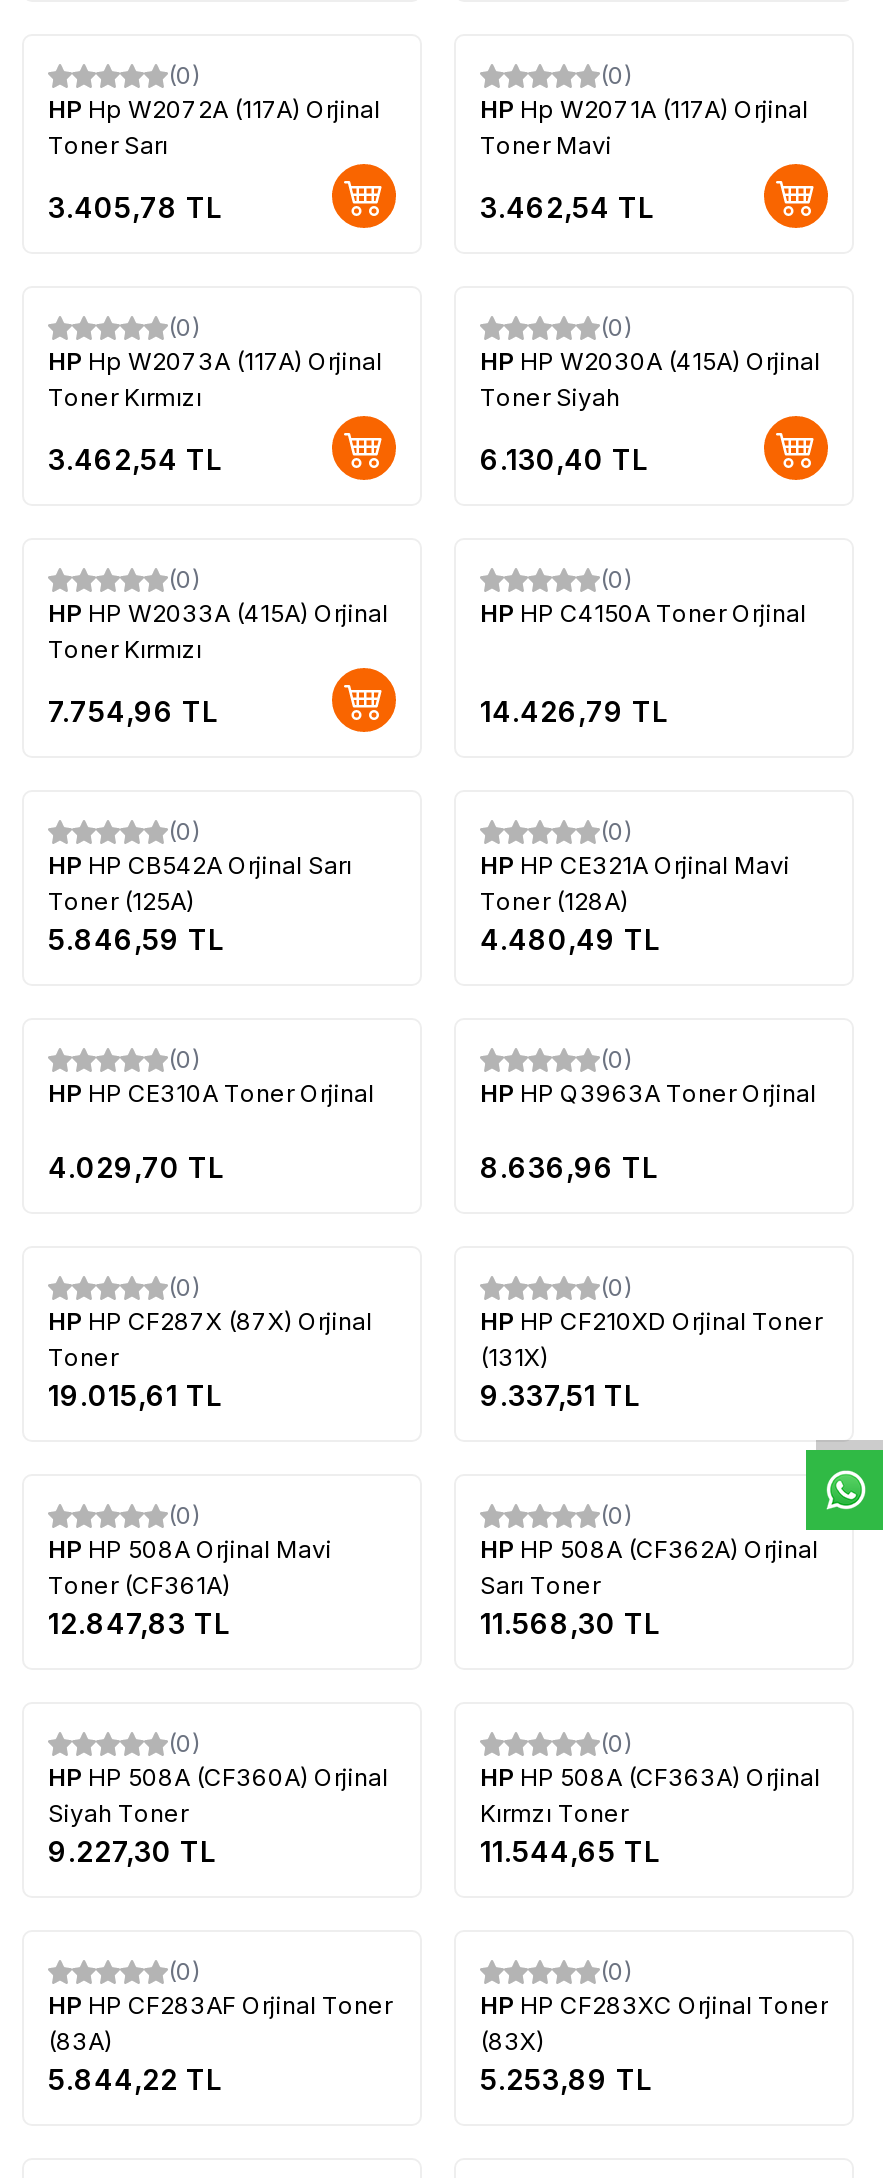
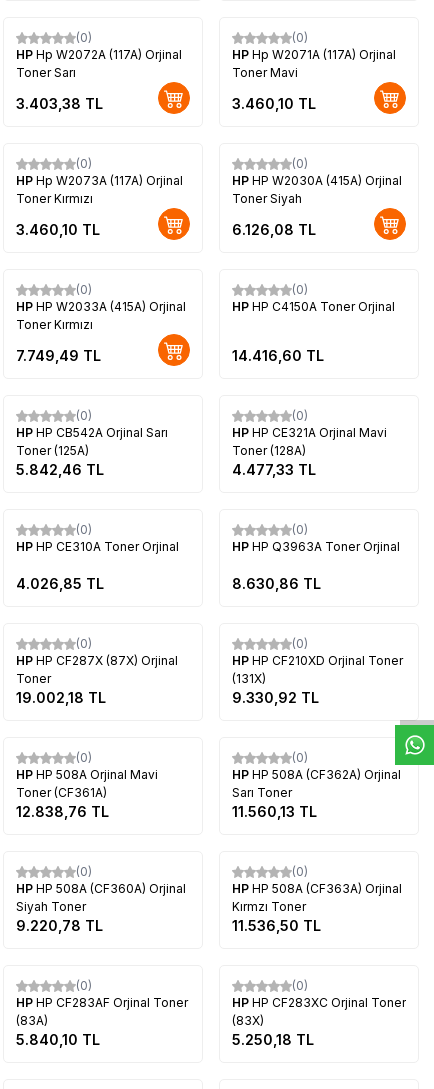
[48,190,222,224] 3.405,78 TL -> [16,95,103,112] 3.403,38 TL
[480,190,654,224] 3.462,54 TL -> [232,95,316,112] 3.460,10 TL
[48,442,222,476] 3.462,54 TL -> [16,221,100,238] 3.460,10 TL
[480,442,648,476] 6.130,40 TL -> [232,221,316,238] 6.126,08 TL
[48,694,218,728] 7.754,96 TL -> [16,347,101,364] 7.749,49 TL
[480,694,668,728] 14.426,79 TL -> [232,347,324,364] 14.416,60 TL
[48,922,224,956] 5.846,59 TL -> [16,461,104,478] 5.842,46 TL
[480,922,660,956] 4.480,49 TL -> [232,461,316,478] 4.477,33 TL
[48,1150,224,1184] 4.029,70 TL -> [16,575,104,592] 4.026,85 TL
[480,1150,658,1184] 8.636,96 TL -> [232,575,321,592] 8.630,86 TL
[48,1378,222,1412] 19.015,61 TL -> [16,689,106,706] 19.002,18 TL
[480,1378,640,1412] 9.337,51 TL -> [232,689,319,706] 9.330,92 TL
[48,1606,230,1640] 12.847,83 TL -> [16,803,109,820] 12.838,76 TL
[480,1606,660,1640] 11.568,30 TL -> [232,803,317,820] 11.560,13 TL
[48,1834,216,1868] 9.227,30 TL -> [16,917,103,934] 9.220,78 TL
[480,1834,660,1868] 11.544,65 TL -> [232,917,321,934] 11.536,50 TL
[48,2062,222,2096] 5.844,22 TL -> [16,1031,100,1048] 5.840,10 TL
[480,2062,652,2096] 5.253,89 TL -> [232,1031,314,1048] 5.250,18 TL

